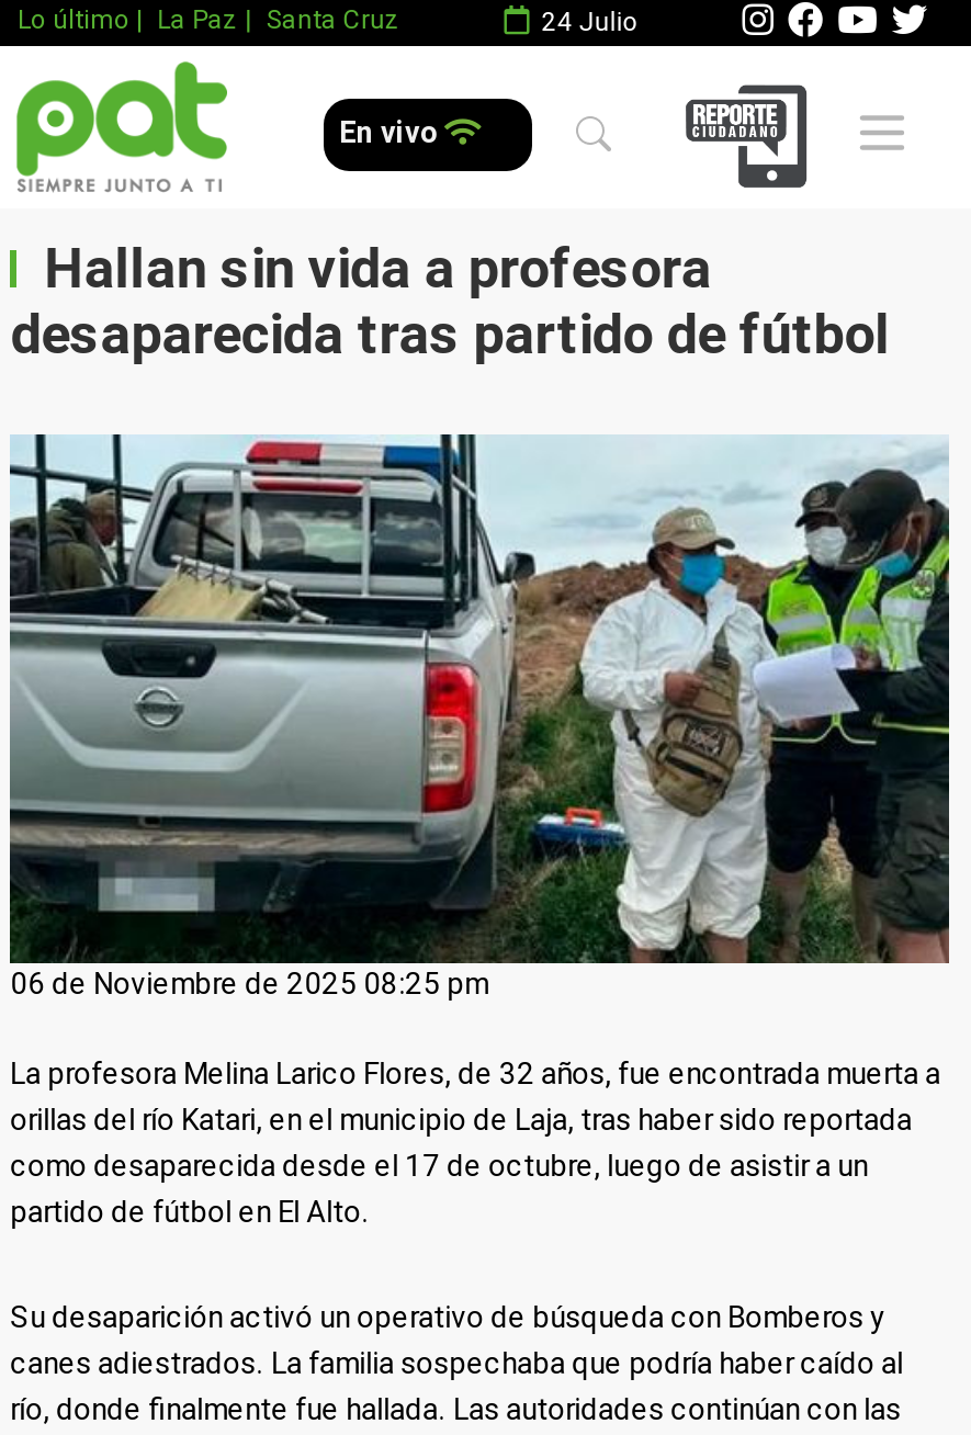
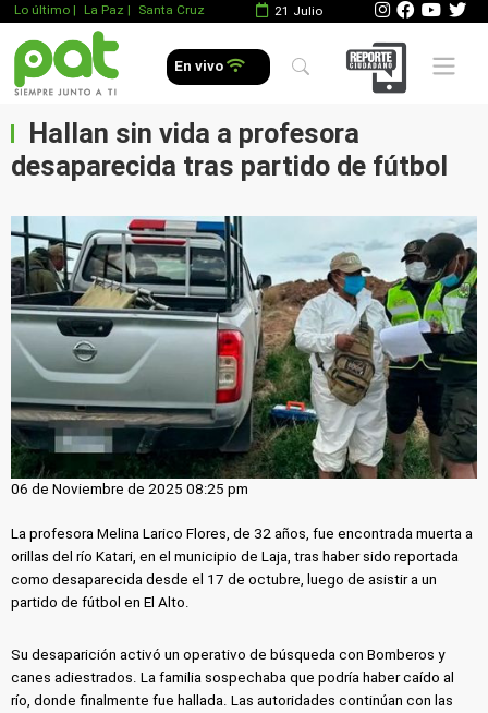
[528,7,638,37] 24 Julio -> [268,3,323,19] 21 Julio

